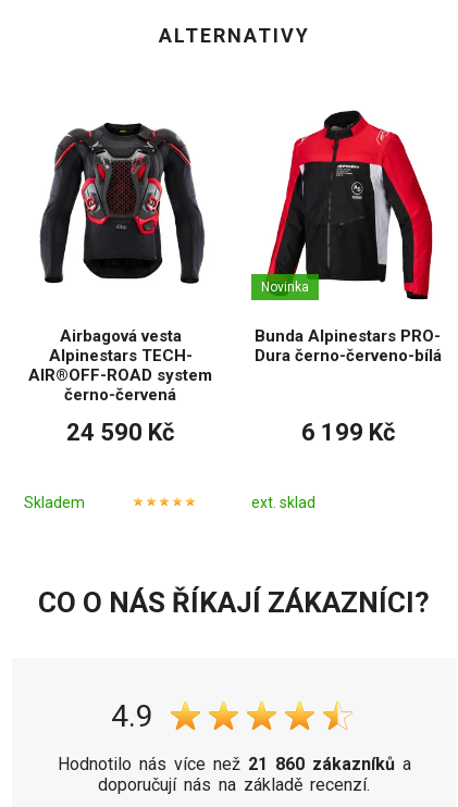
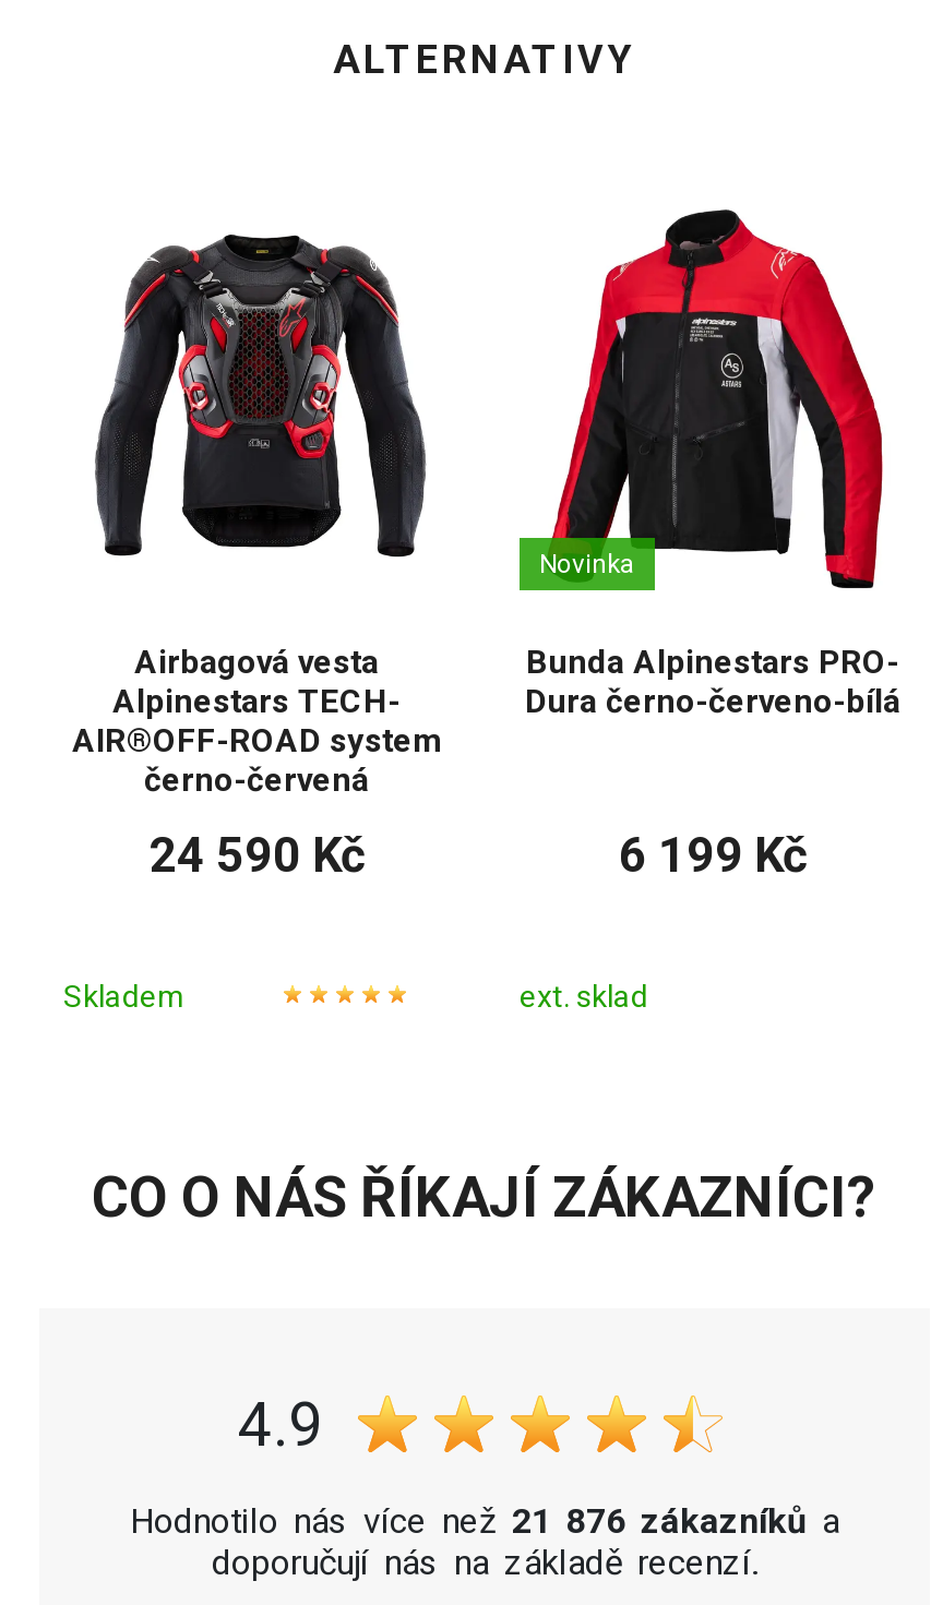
[57,754,411,774] Hodnotilo nás více než 21 860 zákazníků a -> [130,1500,839,1541] Hodnotilo nás více než 21 876 zákazníků a

